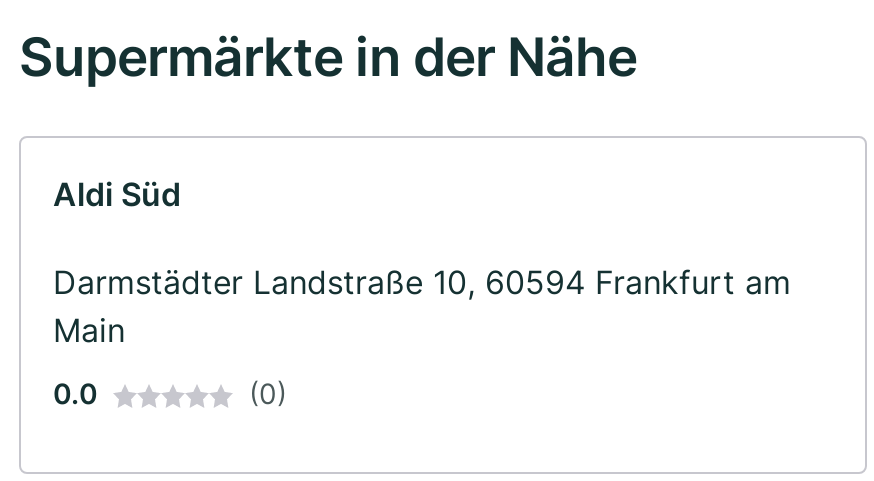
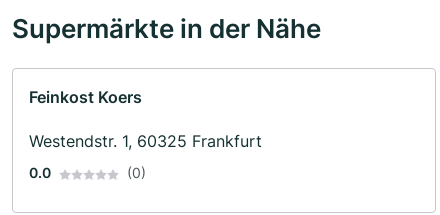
[53,174,181,214] Aldi Süd -> [29,87,142,107] Feinkost Koers
[53,262,791,350] Darmstädter Landstraße 10, 60594 Frankfurt am | Main -> [29,131,262,151] Westendstr. 1, 60325 Frankfurt

